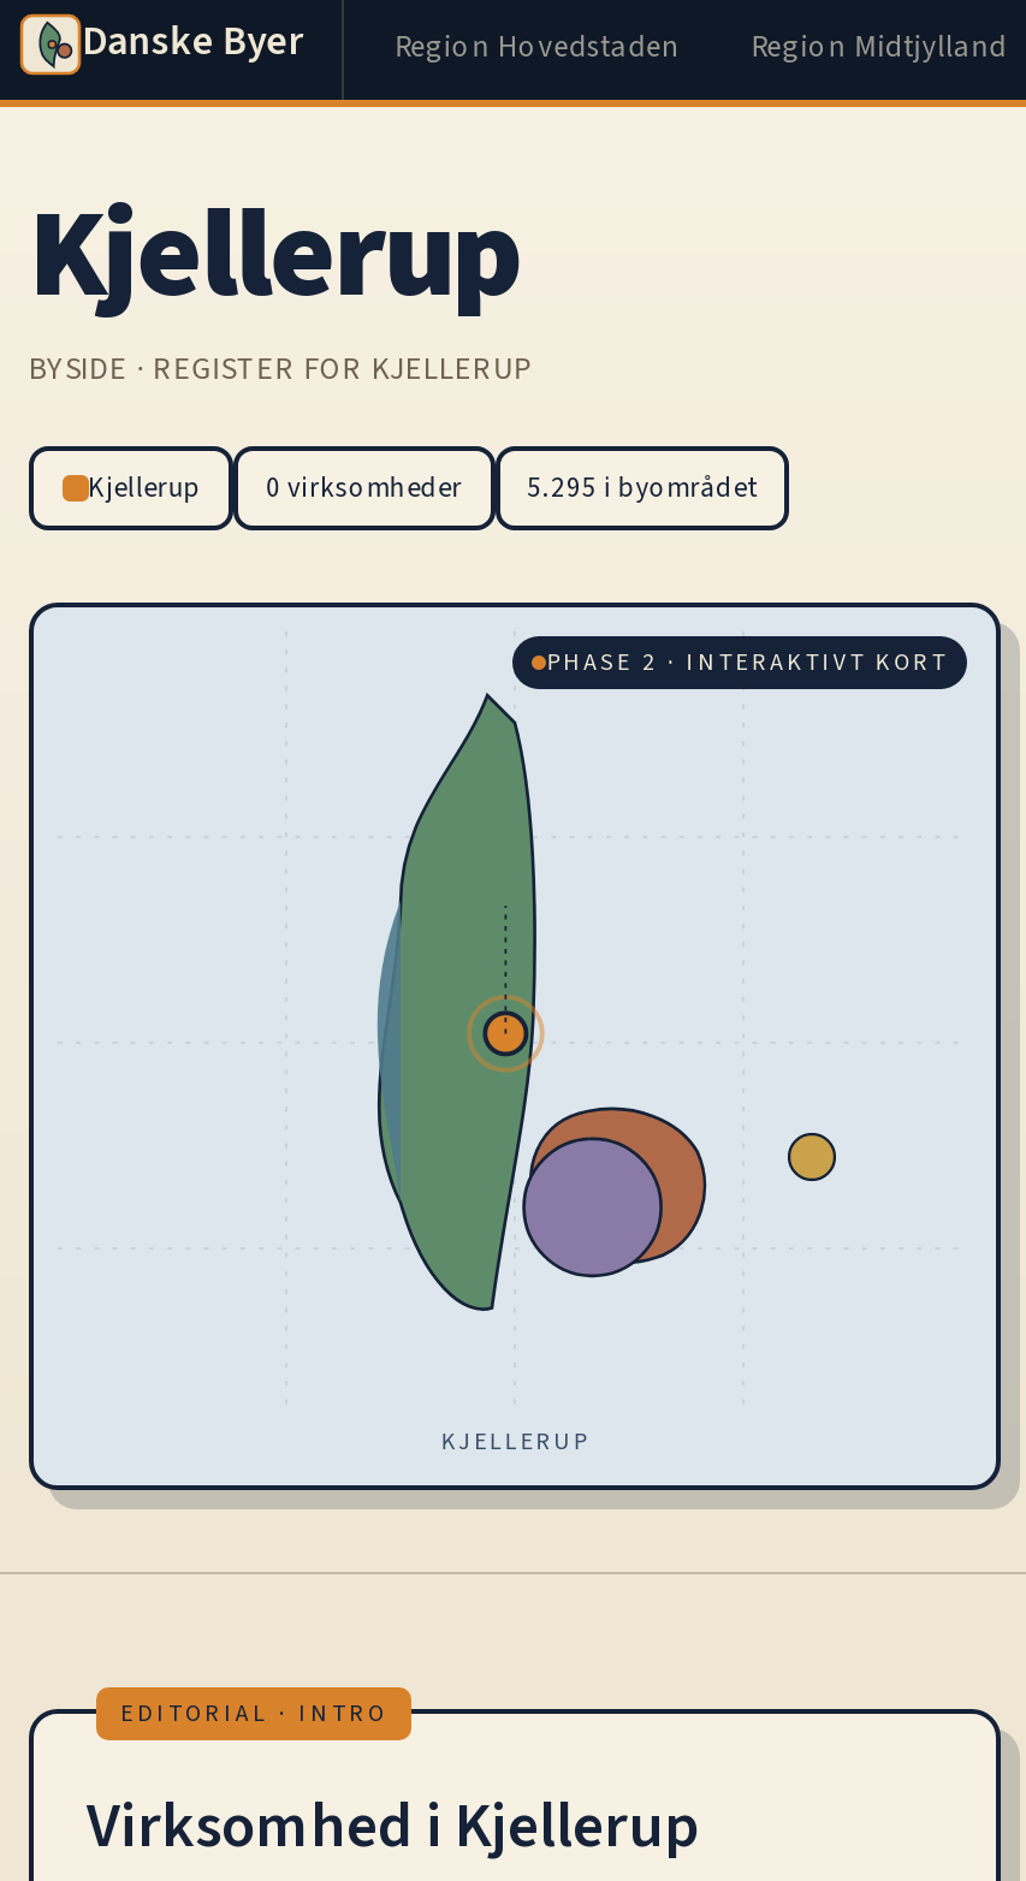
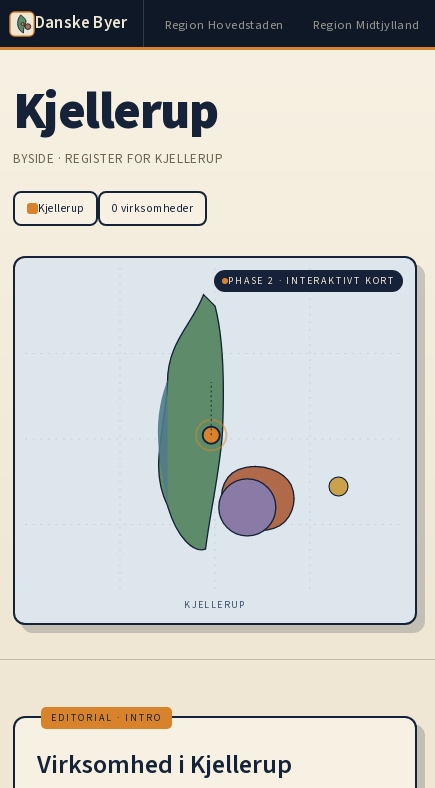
[527,467,758,508] 5.295 i byområdet -> none

